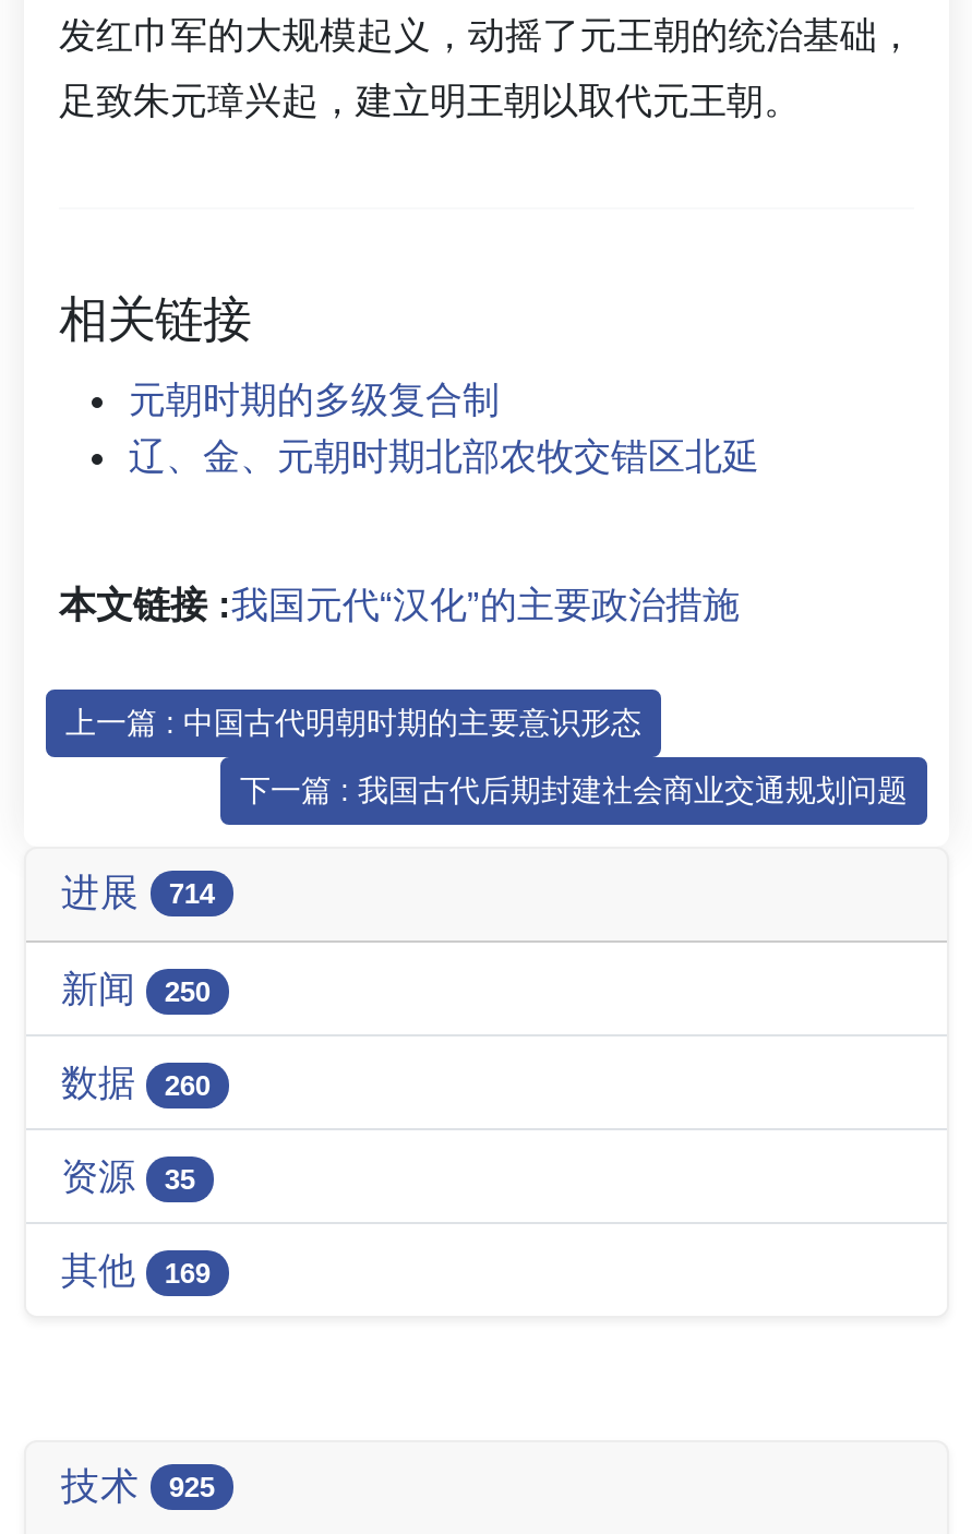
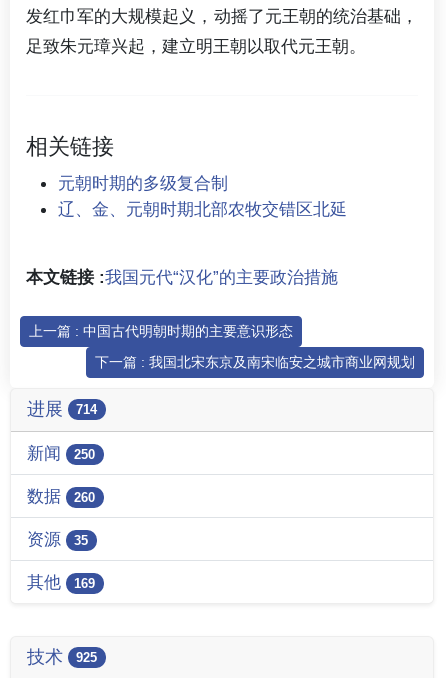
[240,771,908,806] 下一篇 : 我国古代后期封建社会商业交通规划问题 -> [95,353,415,369] 下一篇 : 我国北宋东京及南宋临安之城市商业网规划

